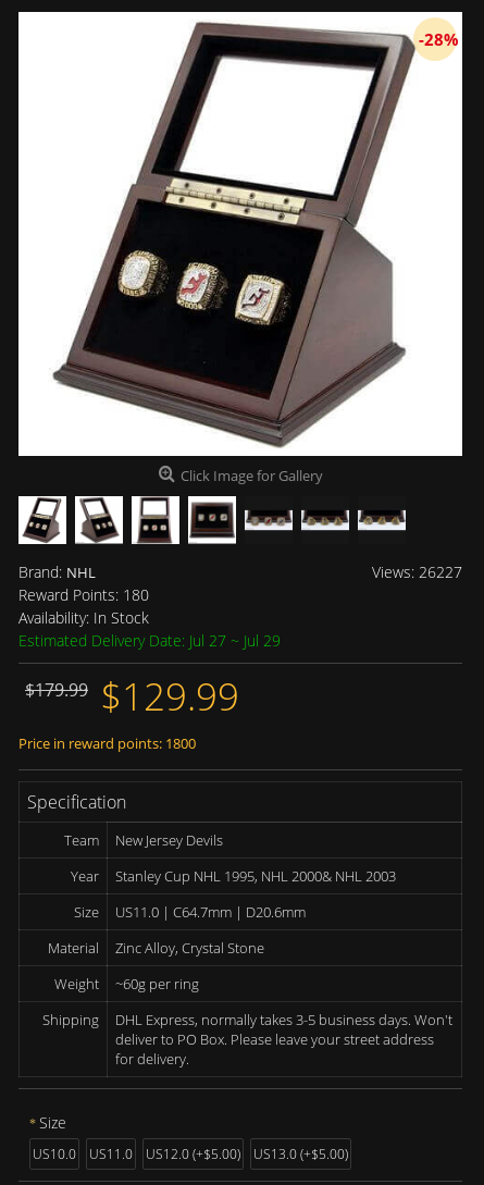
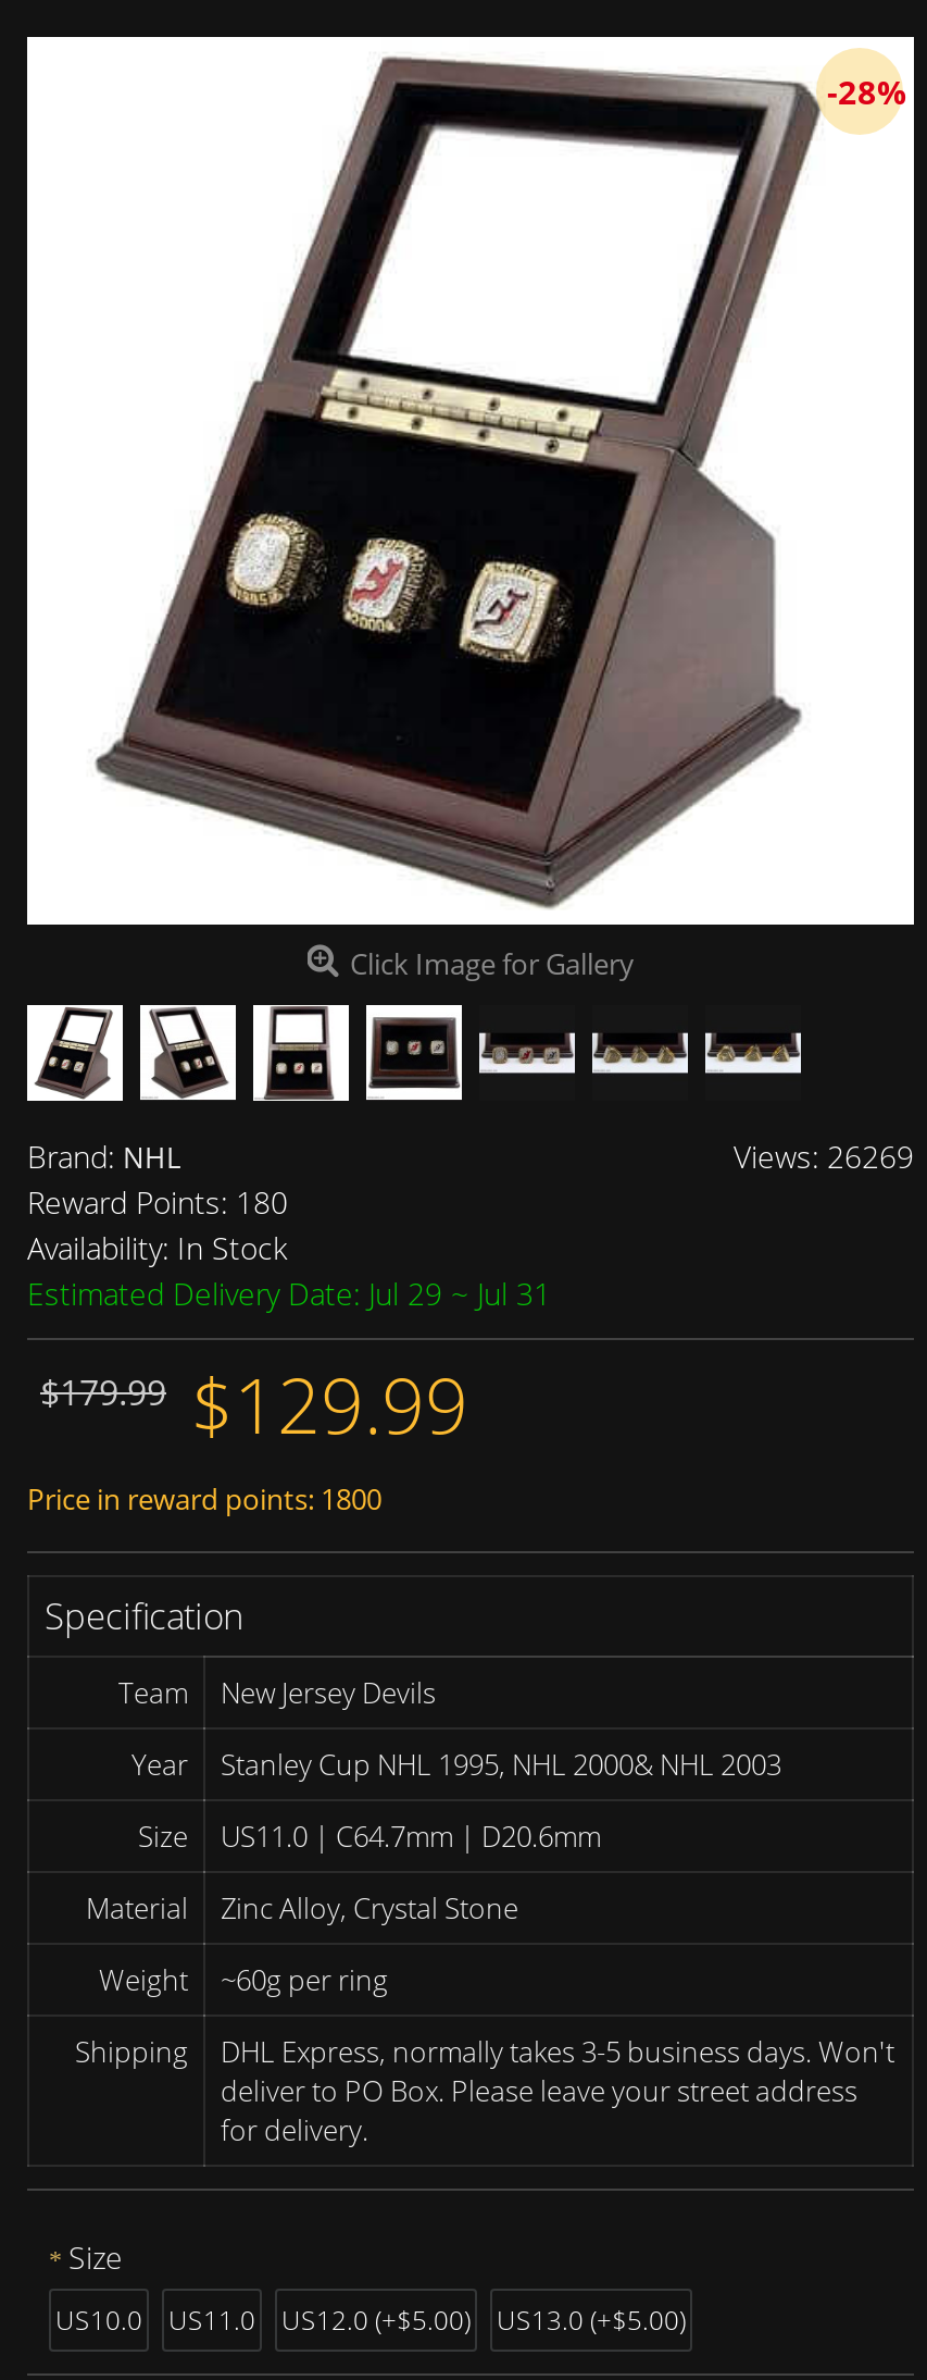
[372,561,462,582] Views: 26227 -> [734,1136,914,1177] Views: 26269
[18,630,281,651] Estimated Delivery Date: Jul 27 ~ Jul 29 -> [27,1273,551,1314] Estimated Delivery Date: Jul 29 ~ Jul 31

